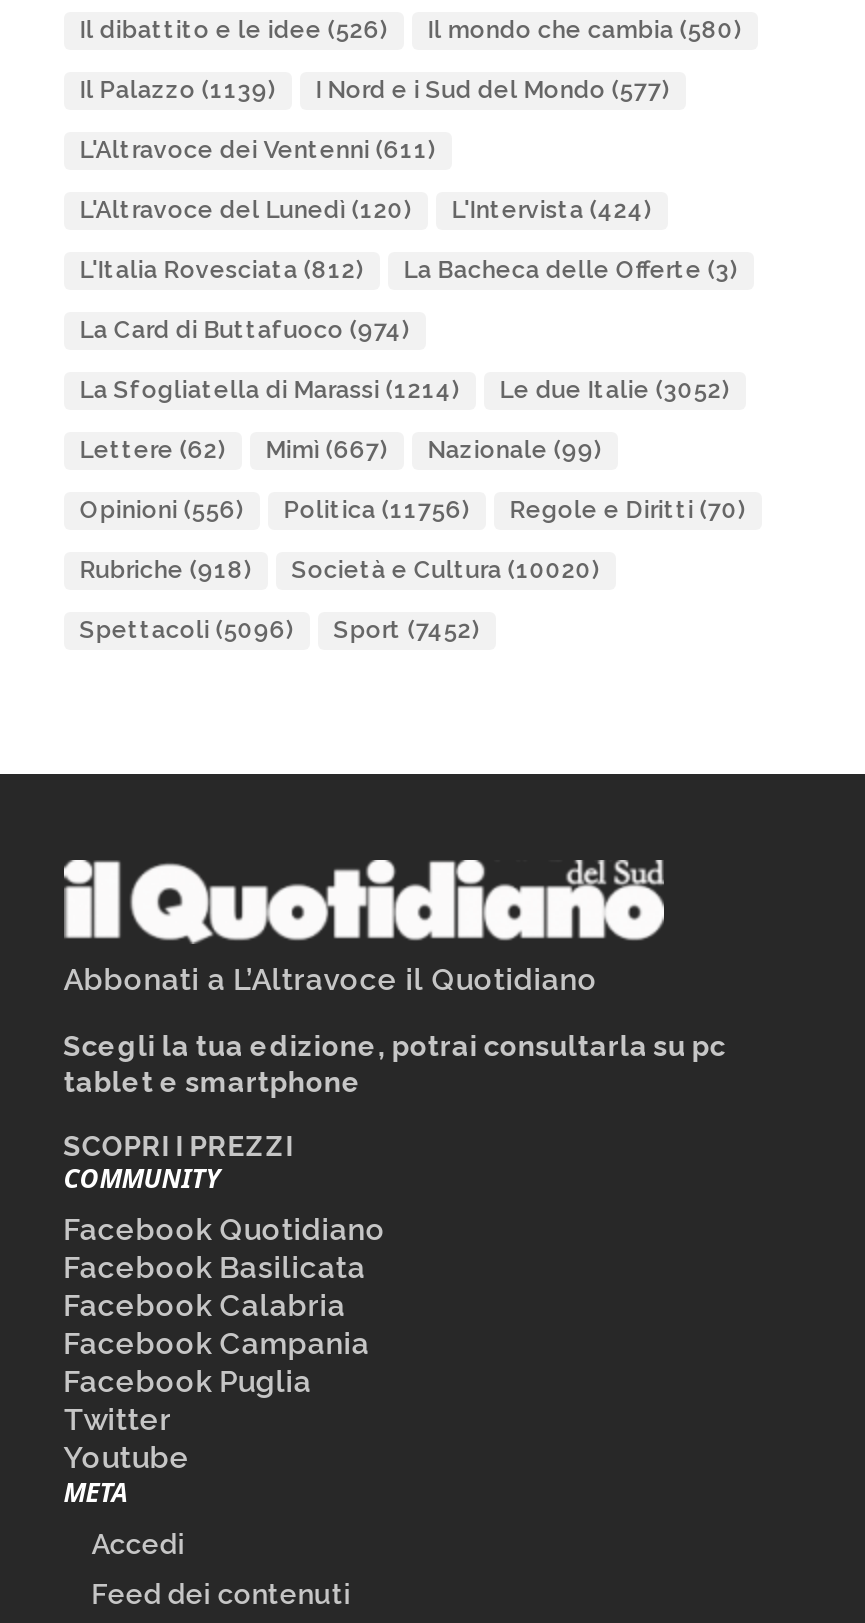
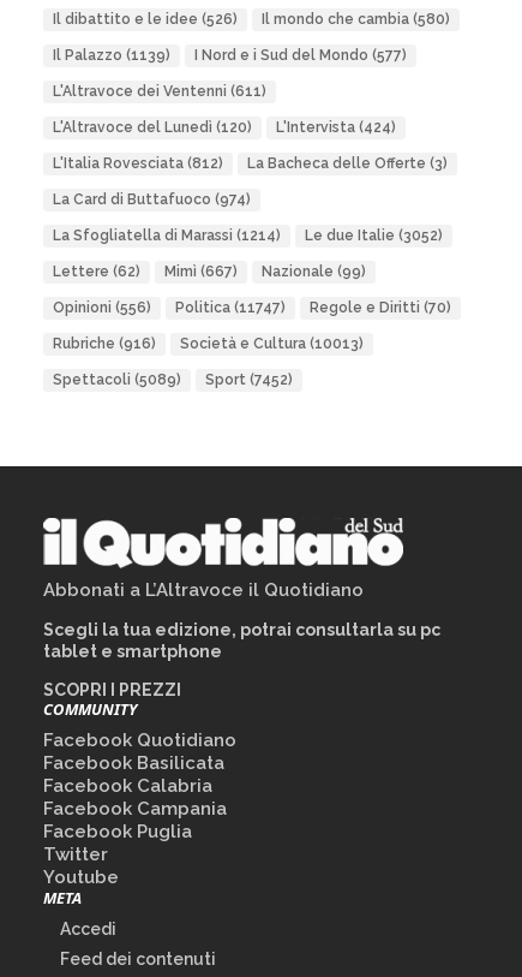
[80,496,746,524] Opinioni (556) Politica (11756) Regole e Diritti (70) -> [53,299,451,316] Opinioni (556) Politica (11747) Regole e Diritti (70)
[80,556,252,584] Rubriche (918) -> [53,335,156,352] Rubriche (916)
[292,556,600,584] Società e Cultura (10020) -> [180,335,363,352] Società e Cultura (10013)
[80,616,480,644] Spettacoli (5096) Sport (7452) -> [53,371,293,388] Spettacoli (5089) Sport (7452)

